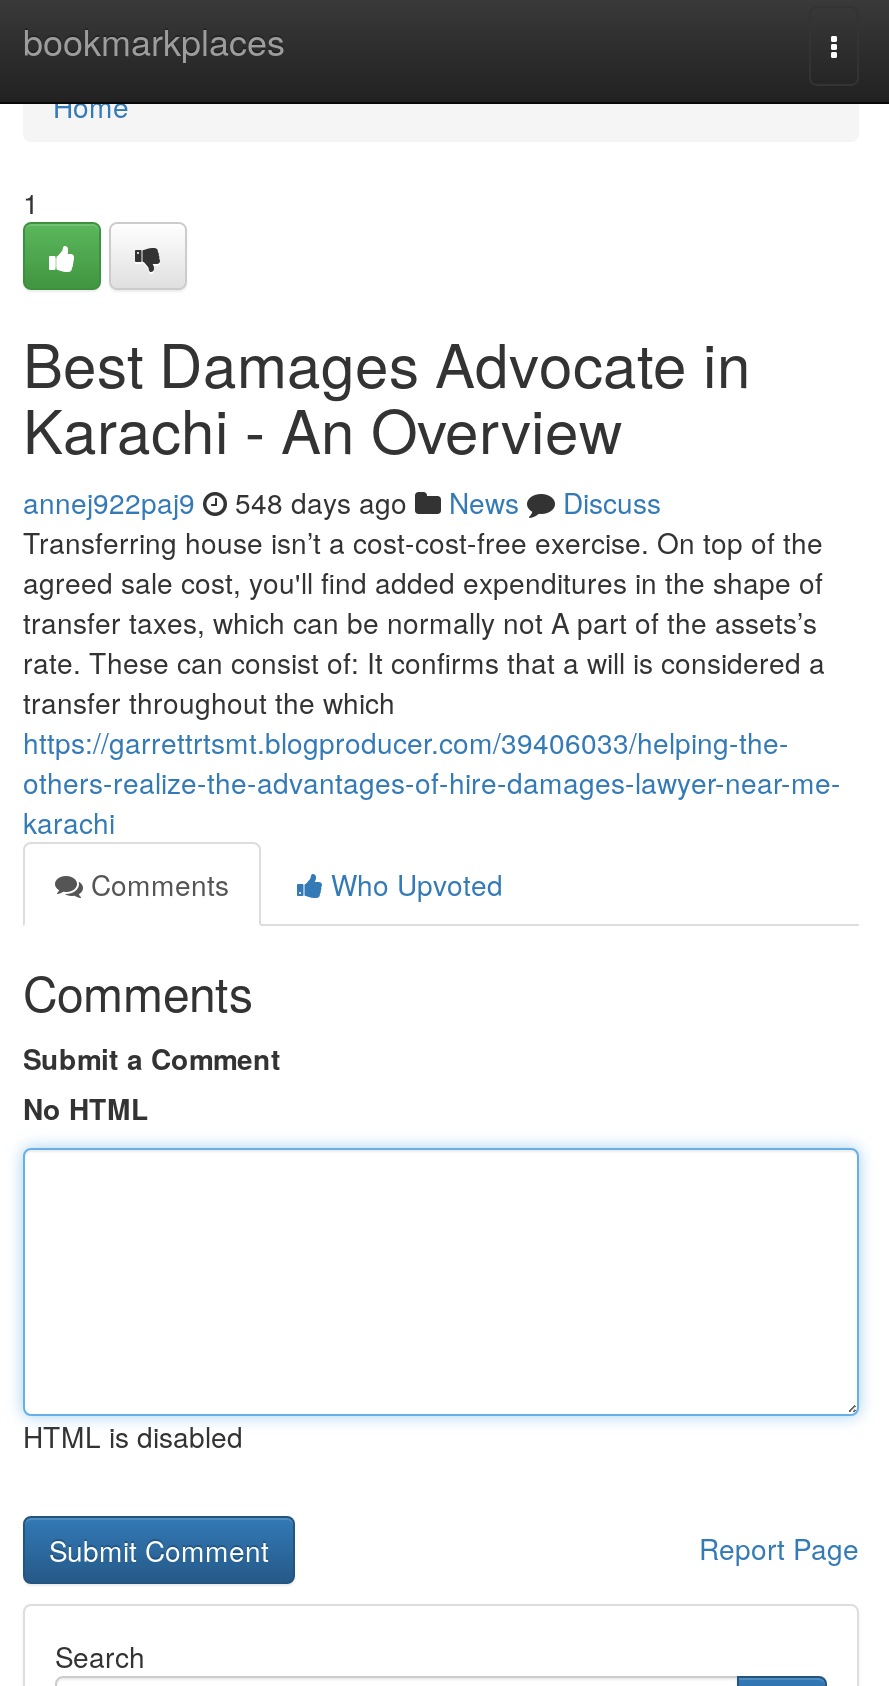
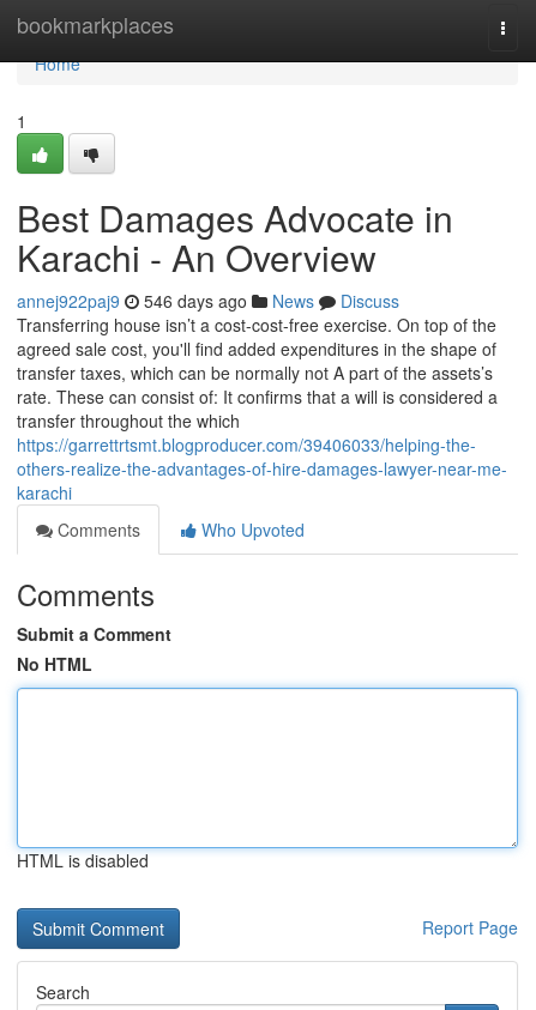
[23,482,661,522] annej922paj9 548 days ago News Discuss -> [17,289,399,313] annej922paj9 546 days ago News Discuss

